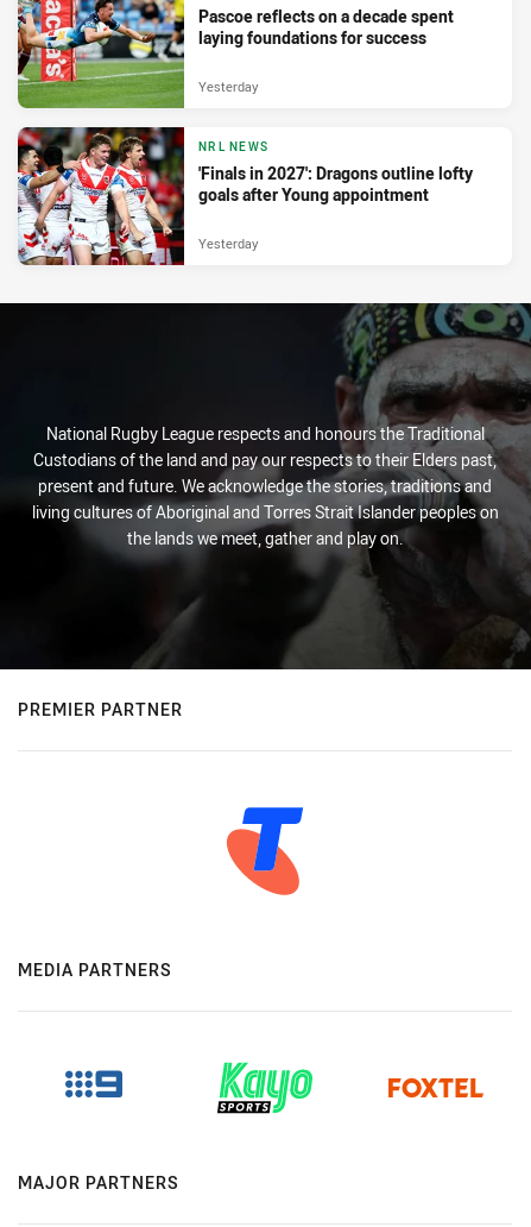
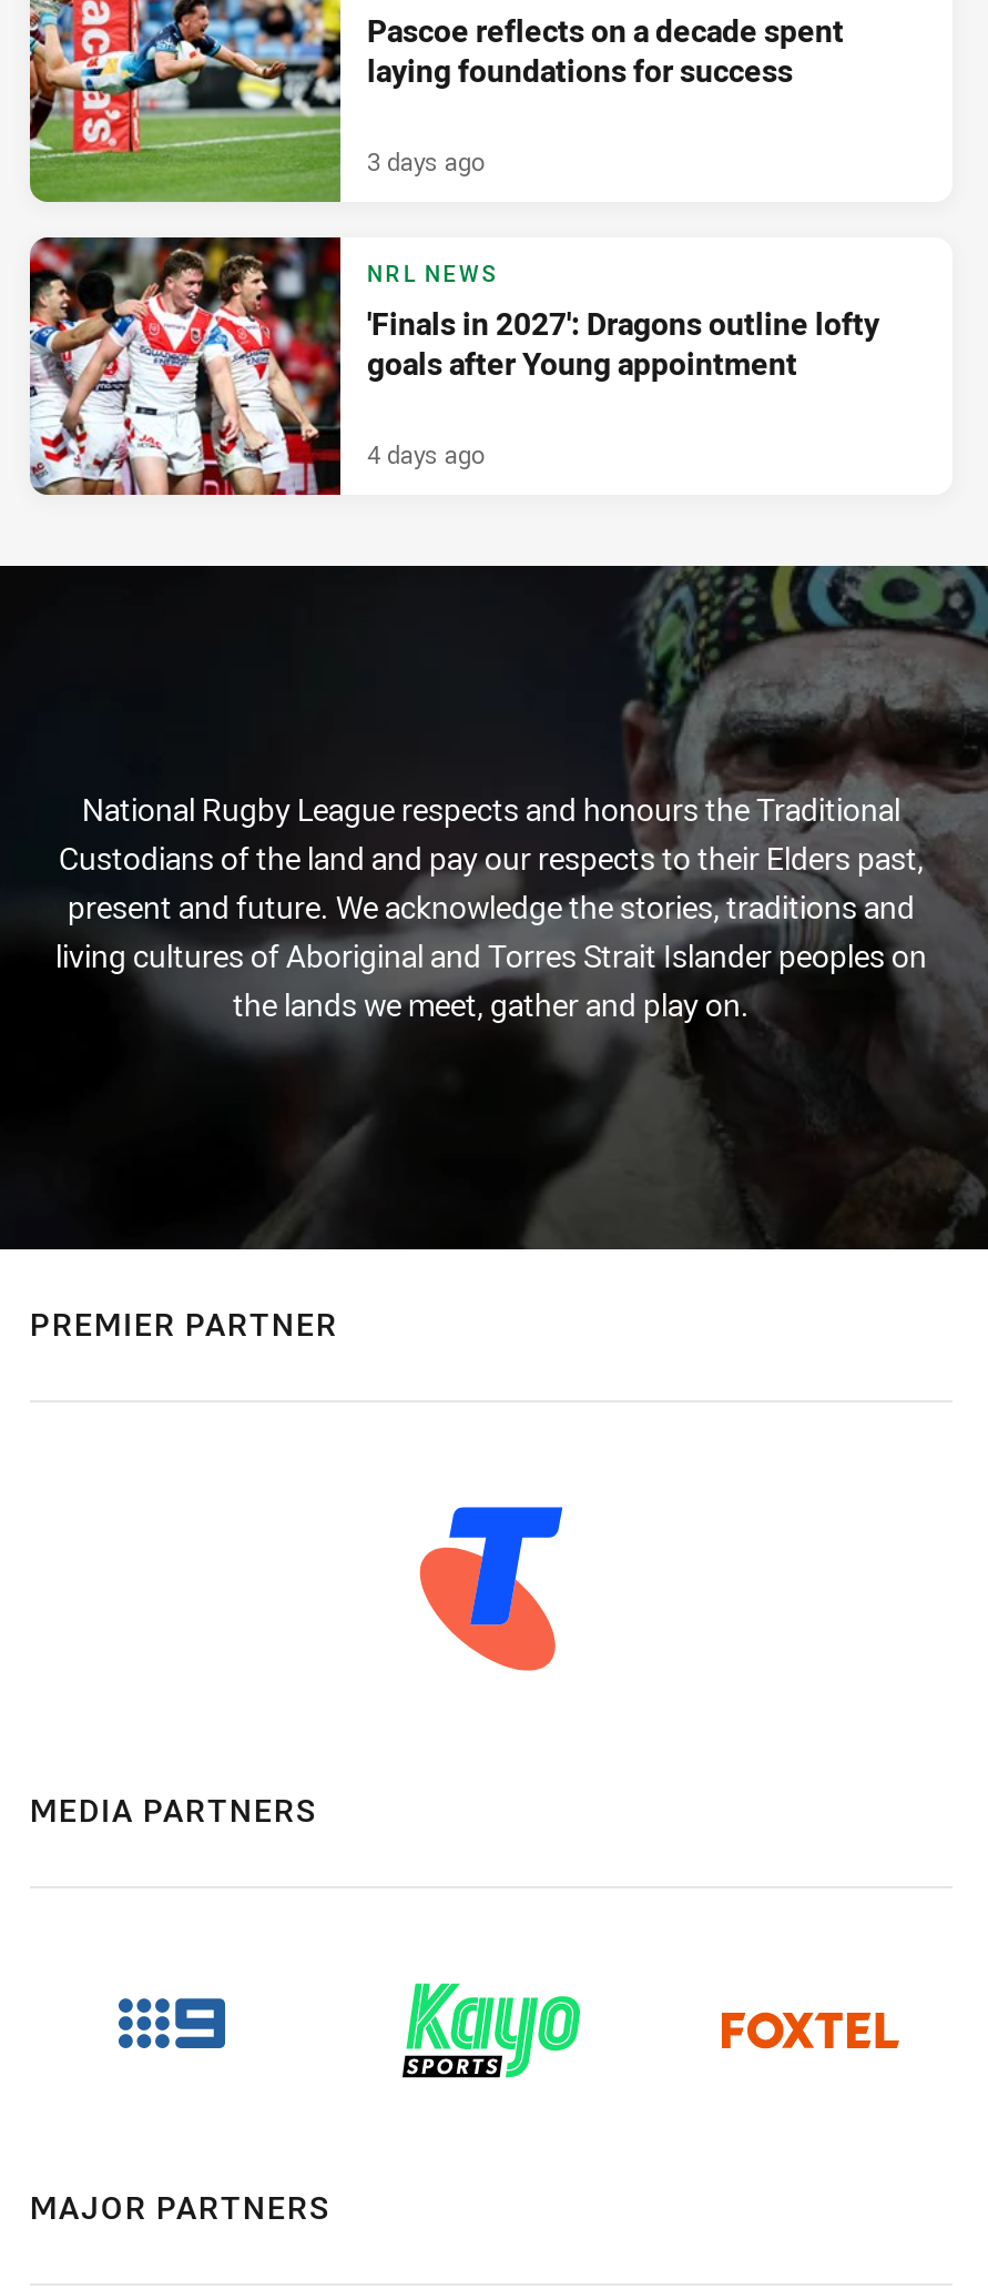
[198,77,258,95] Yesterday -> [367,144,485,177] 3 days ago
[198,234,258,252] Yesterday -> [367,437,485,470] 4 days ago

